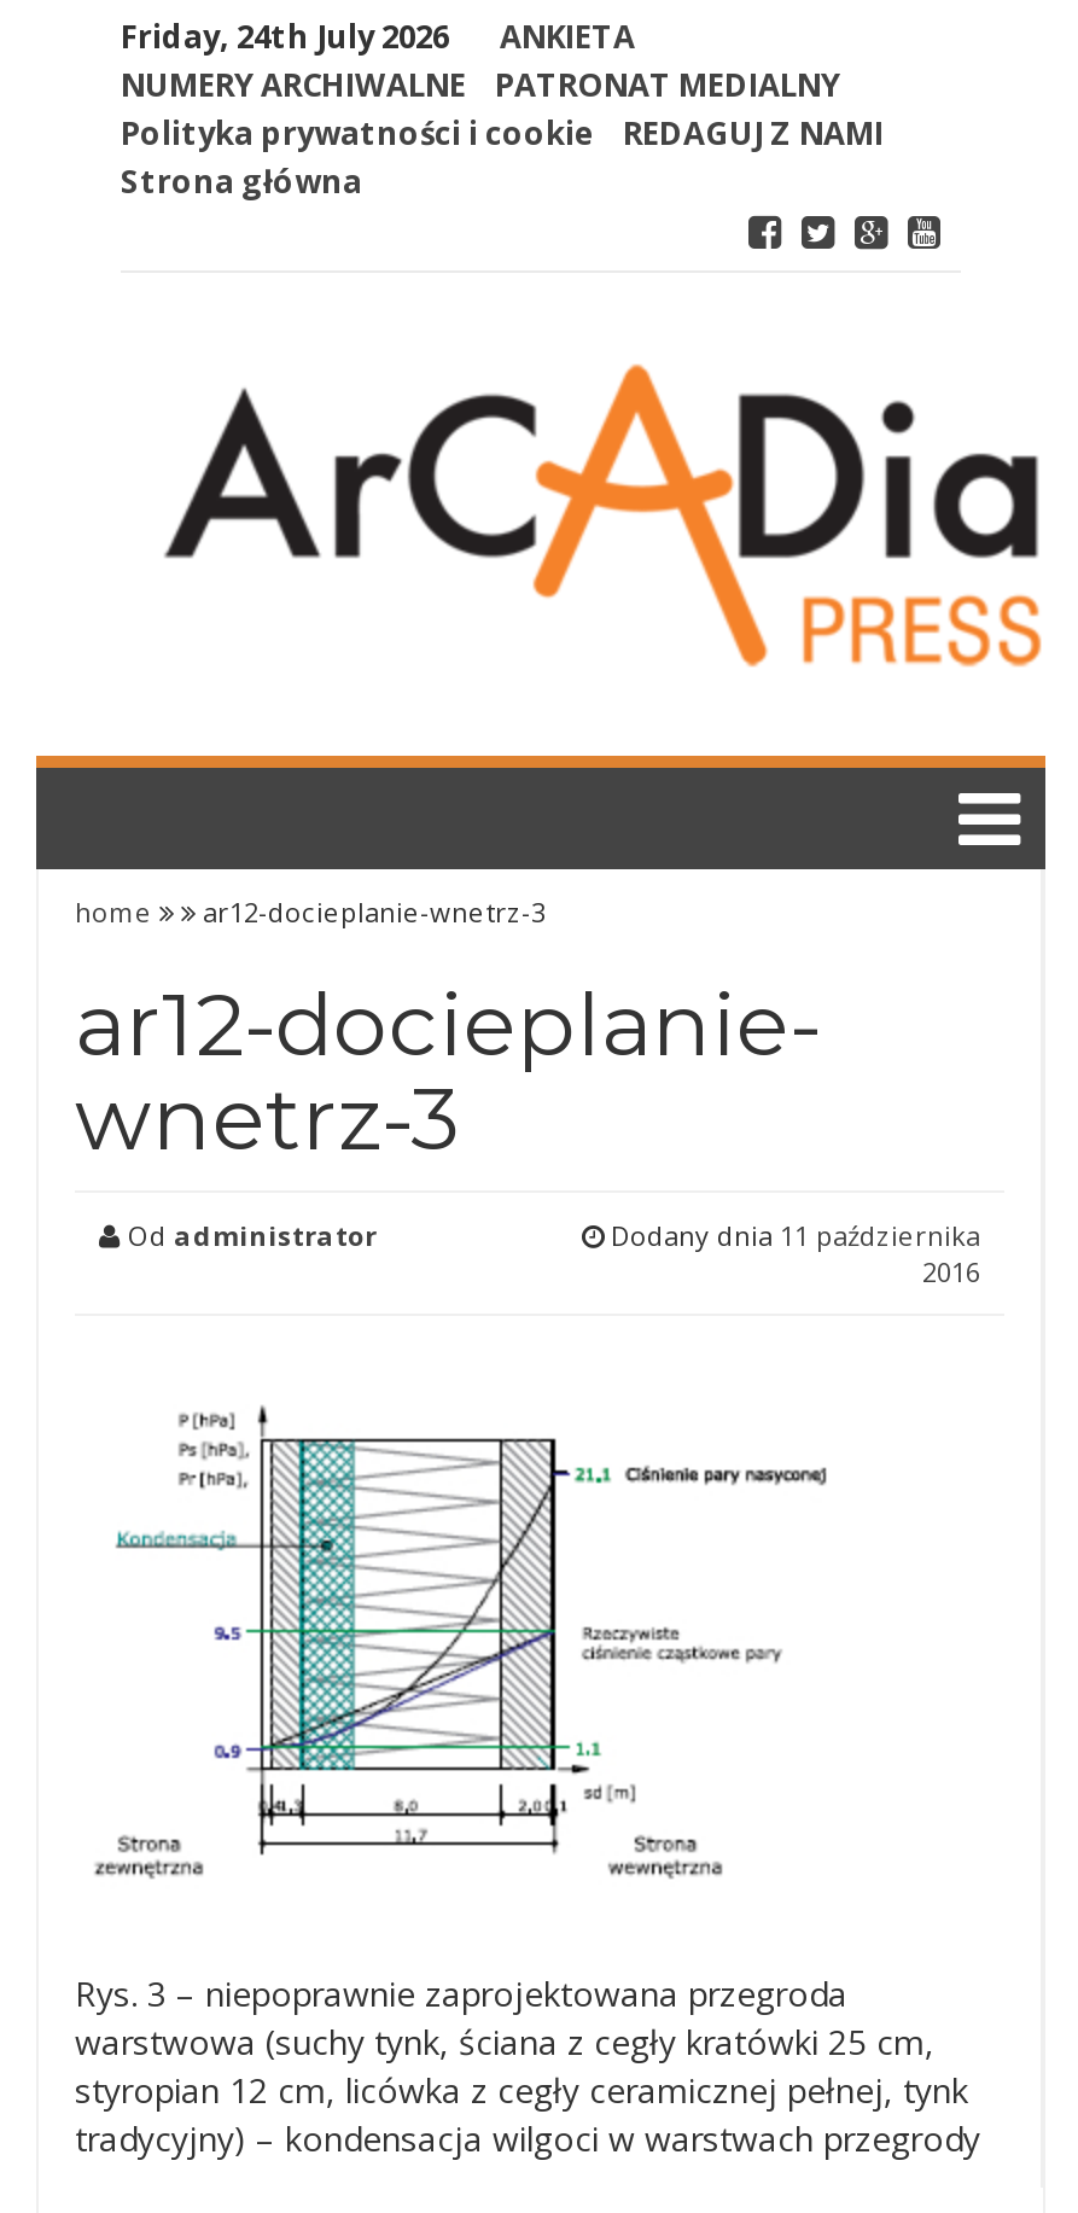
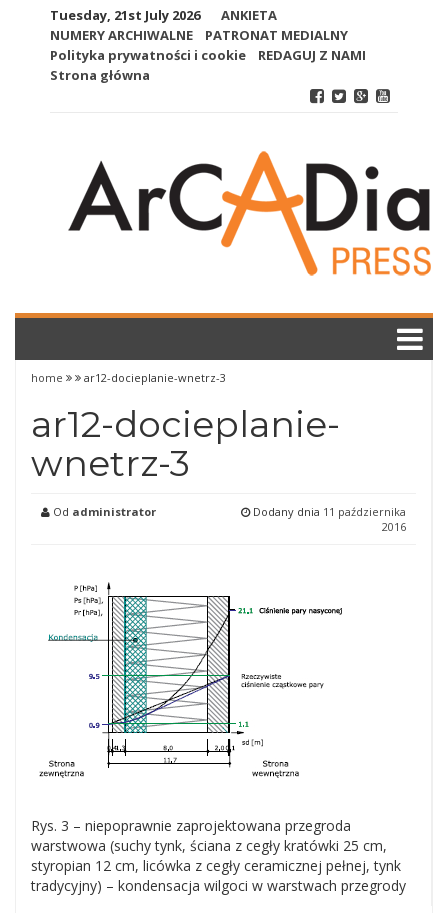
[121,14,449,58] Friday, 24th July 2026 -> [50,6,200,24] Tuesday, 21st July 2026

